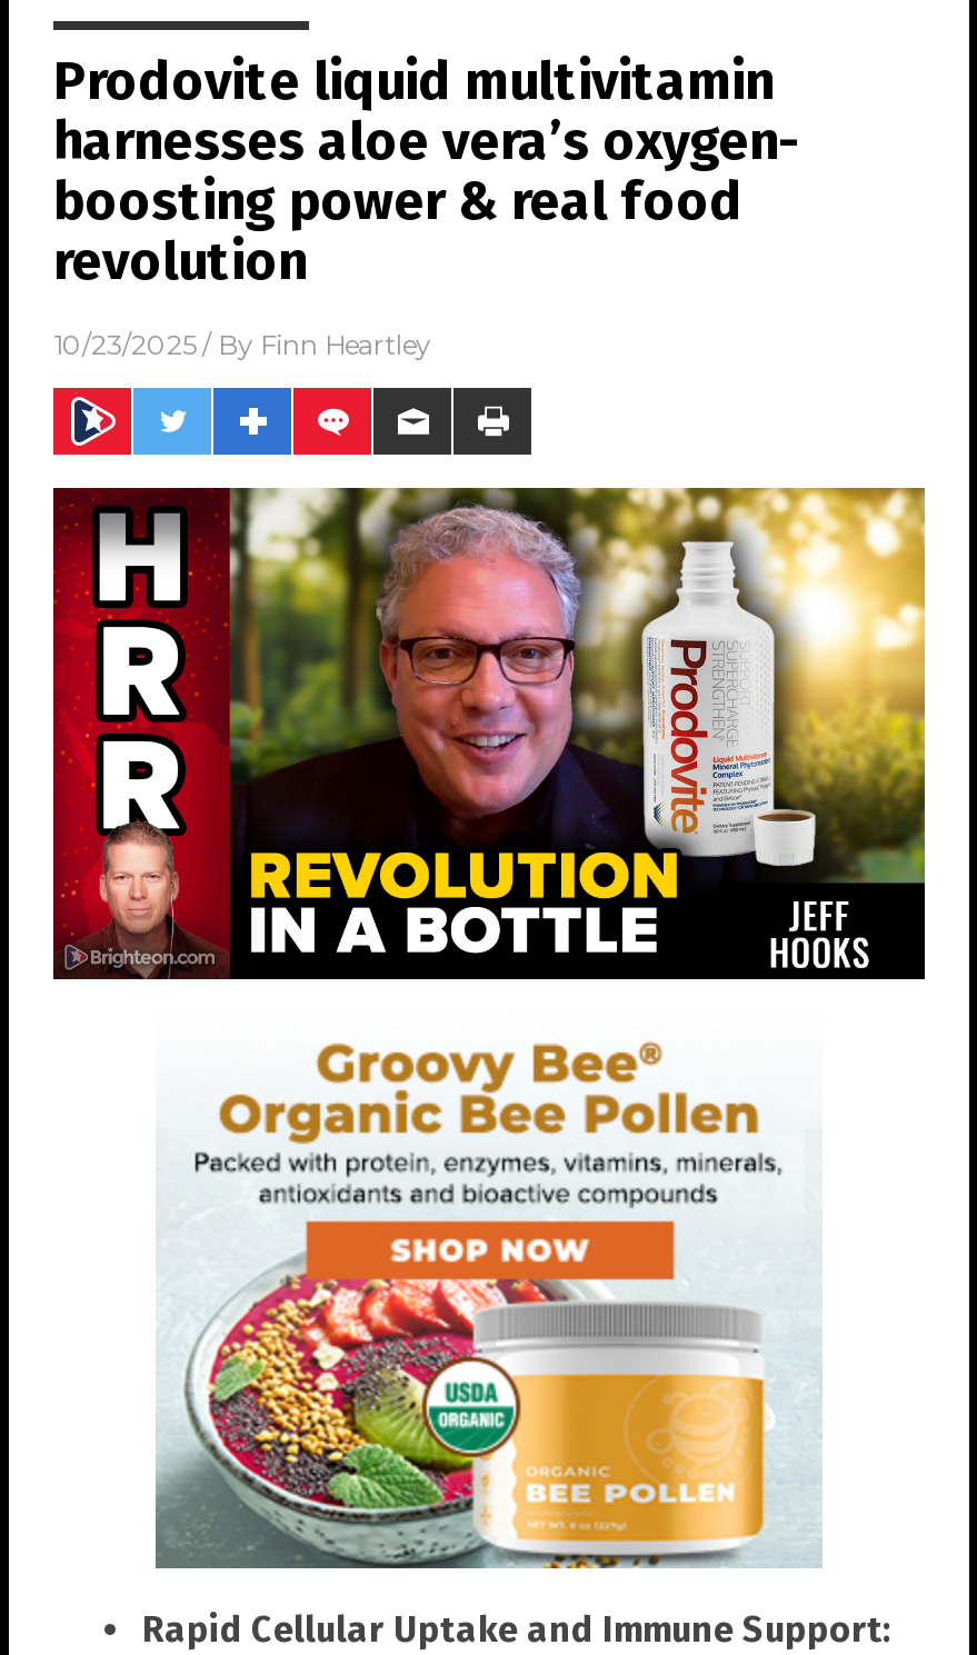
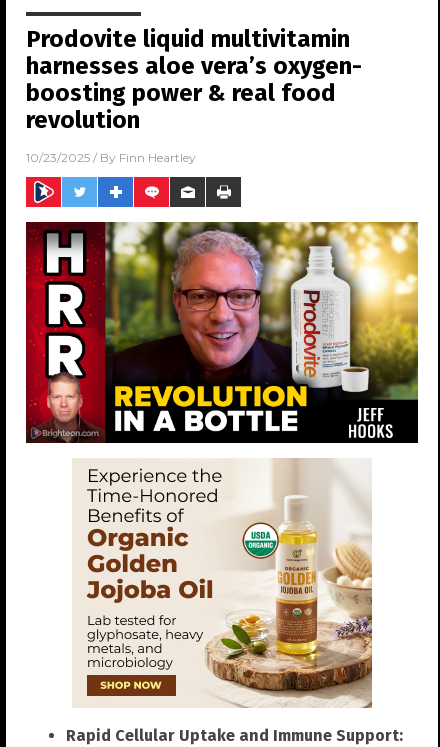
[153,1015,823,1571] [image] -> [72,458,373,708] [image]

